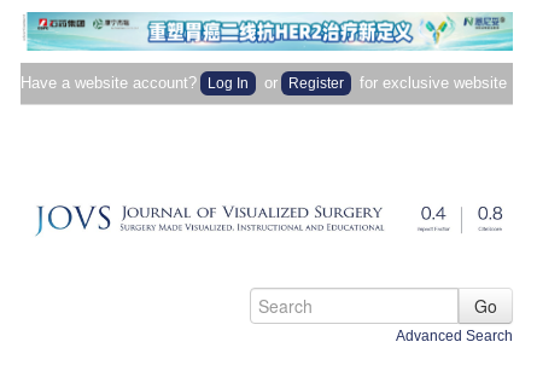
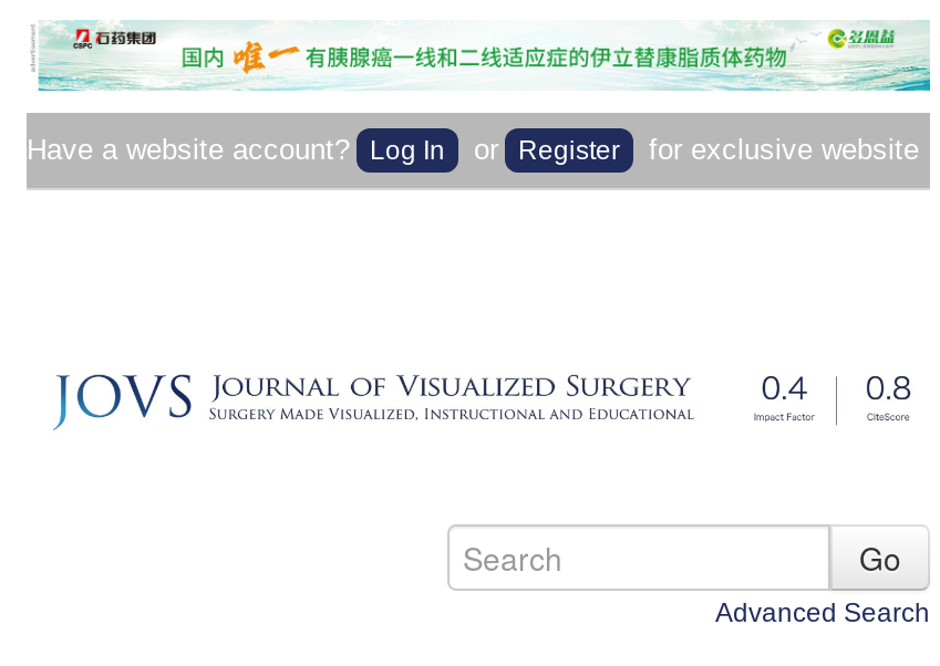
[27,11,513,52] [image] -> [38,20,928,91] [image]

